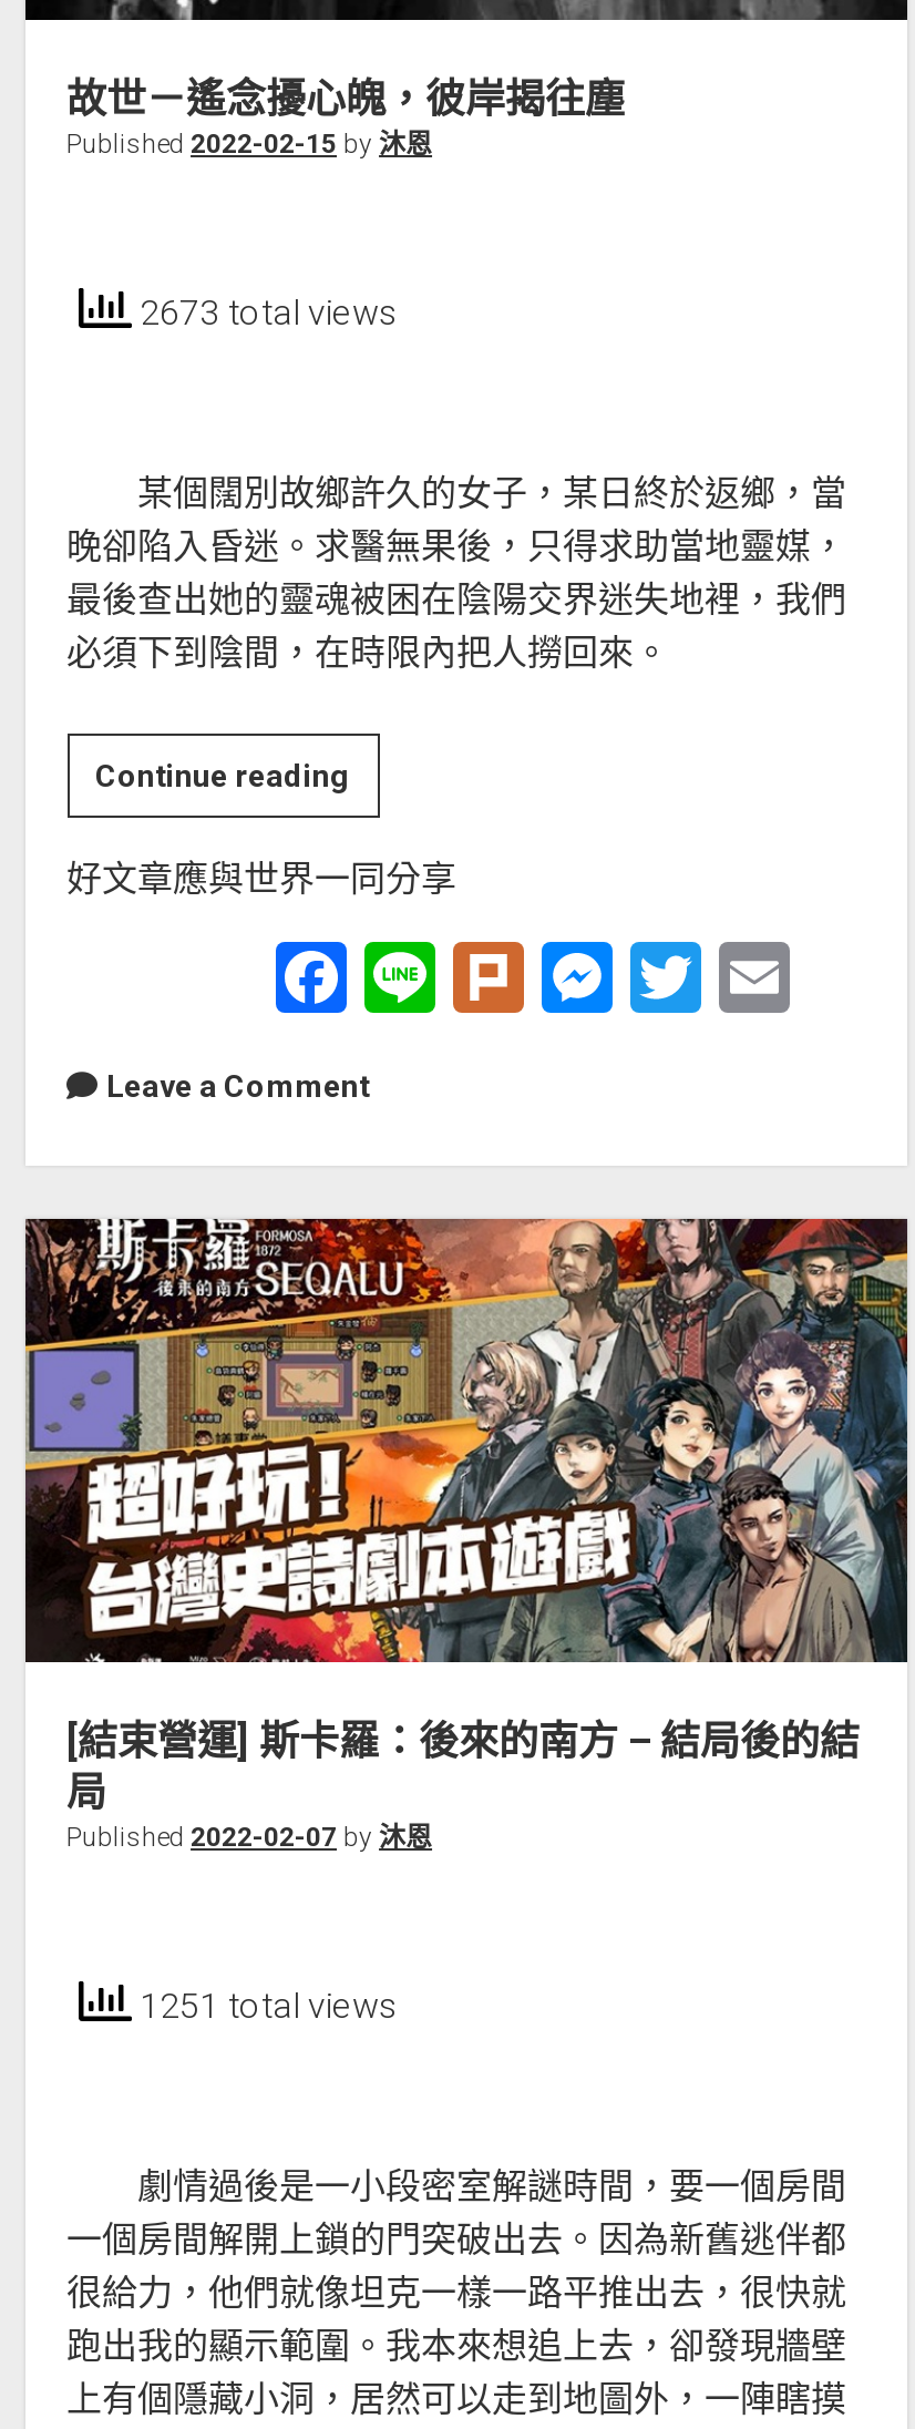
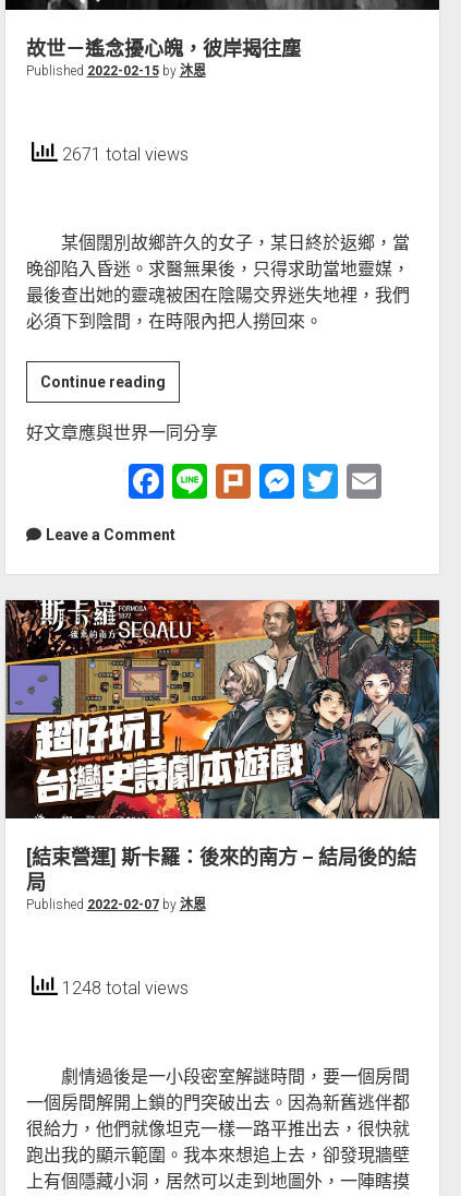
[131,293,397,335] 2673 total views -> [57,144,188,165] 2671 total views
[131,1984,397,2026] 1251 total views -> [57,977,188,998] 1248 total views

